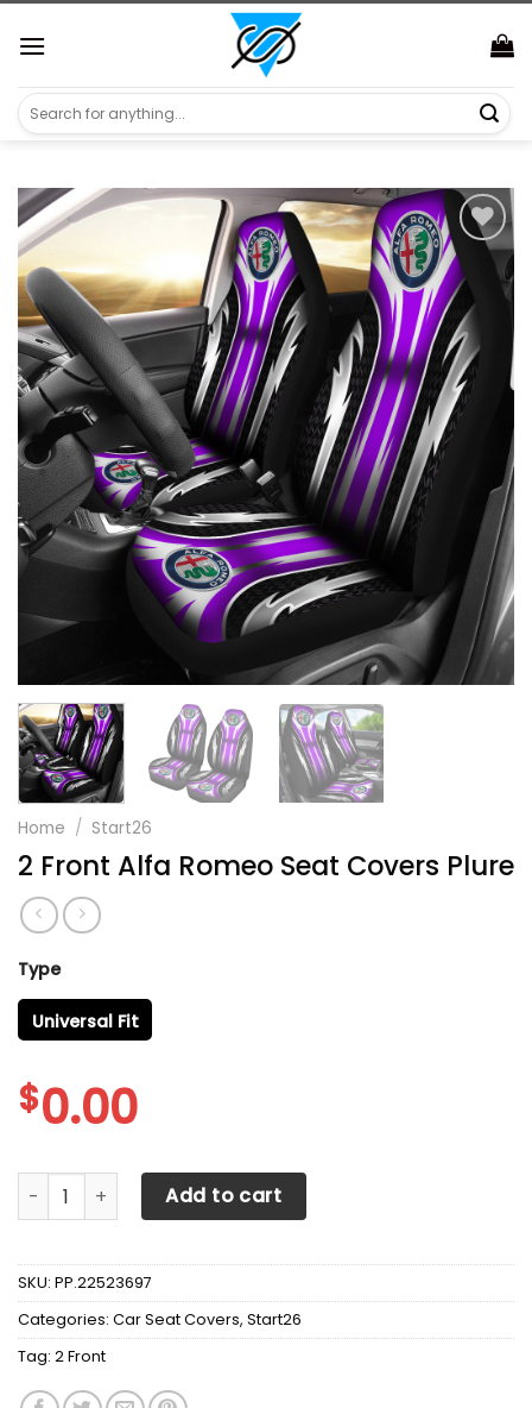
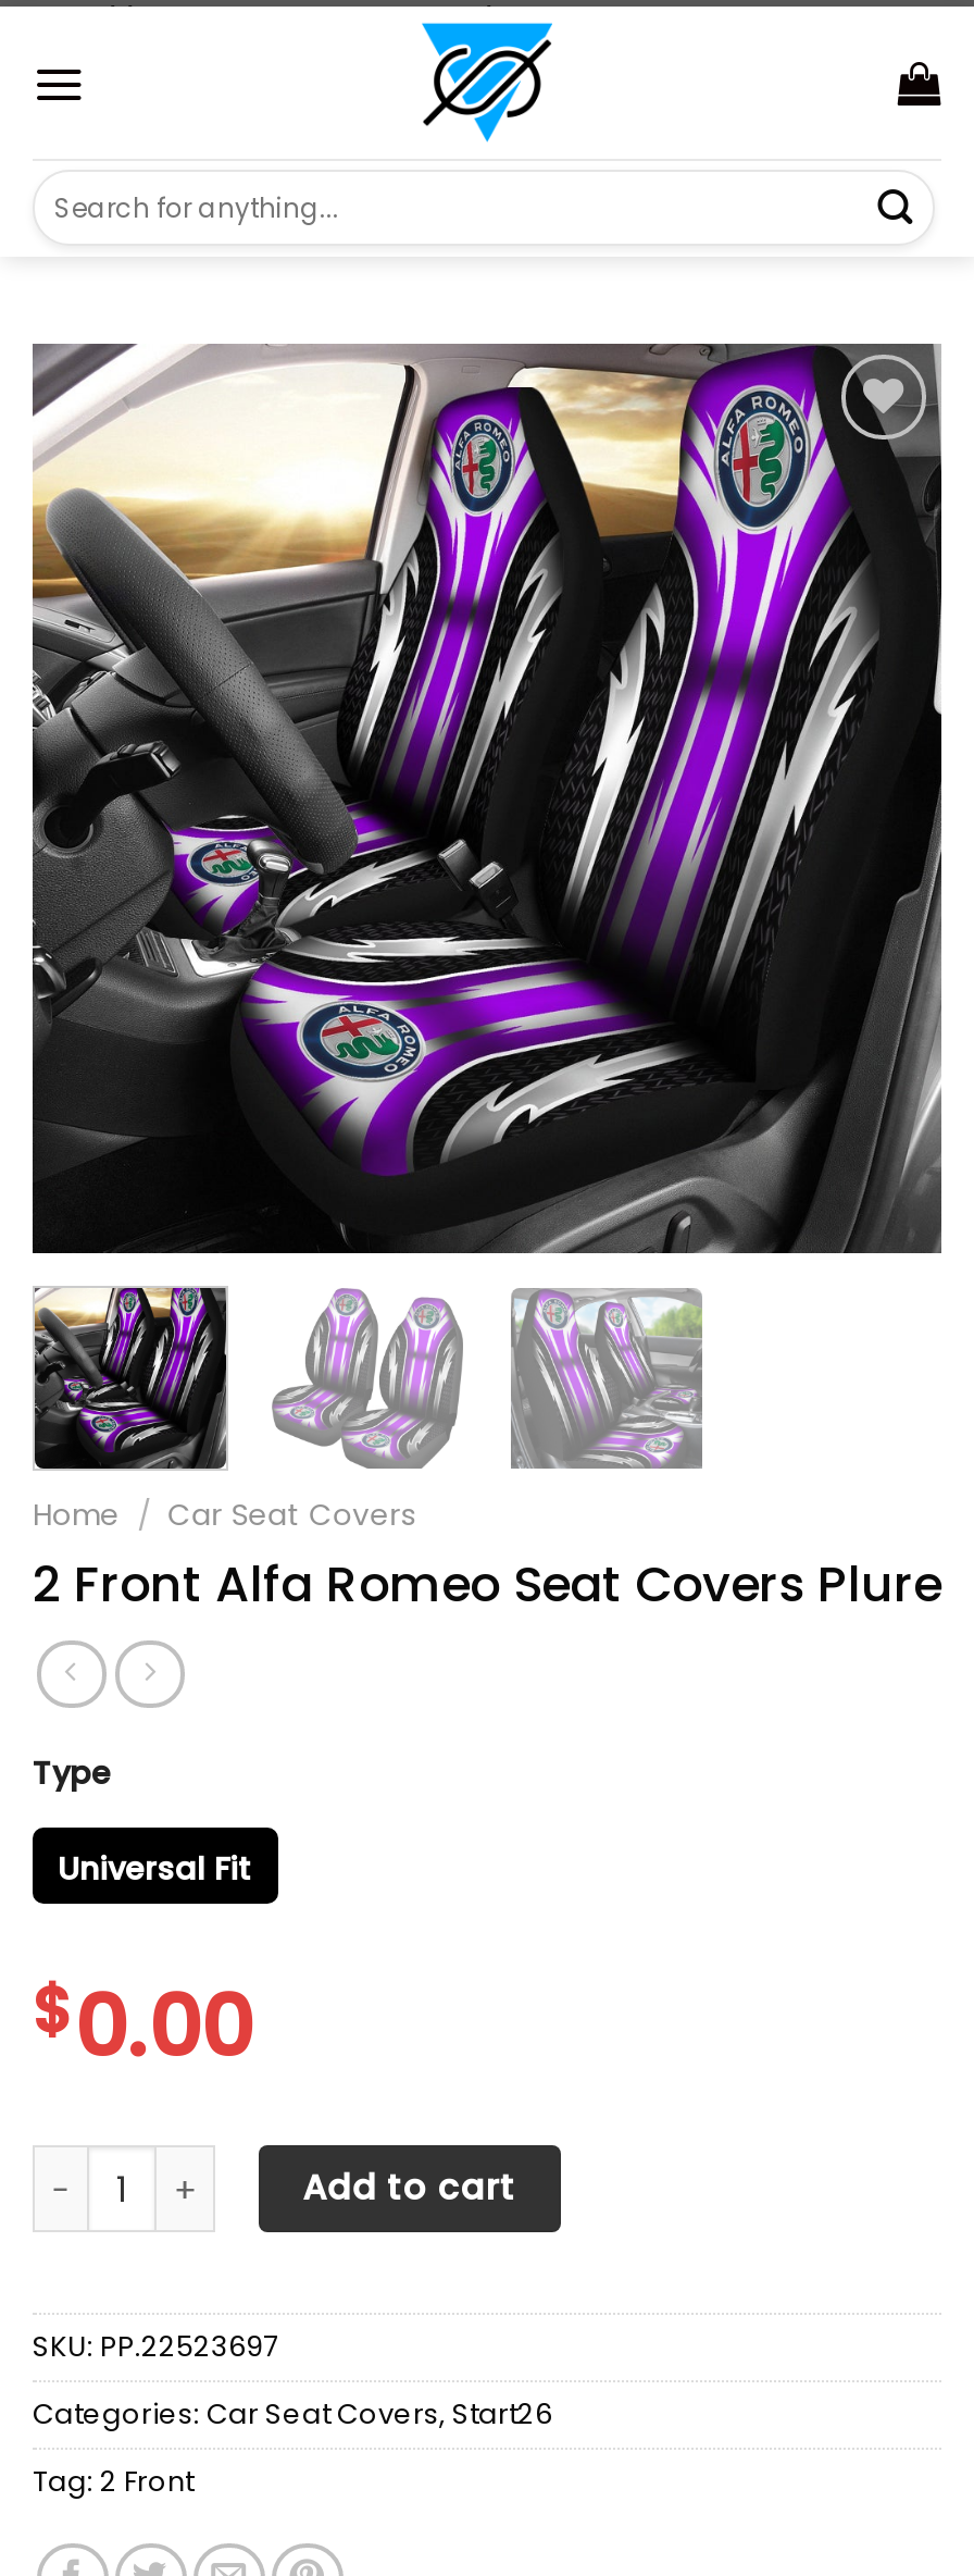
[18,817,152,839] Home / Start26 -> [33,1494,416,1536] Home / Car Seat Covers

